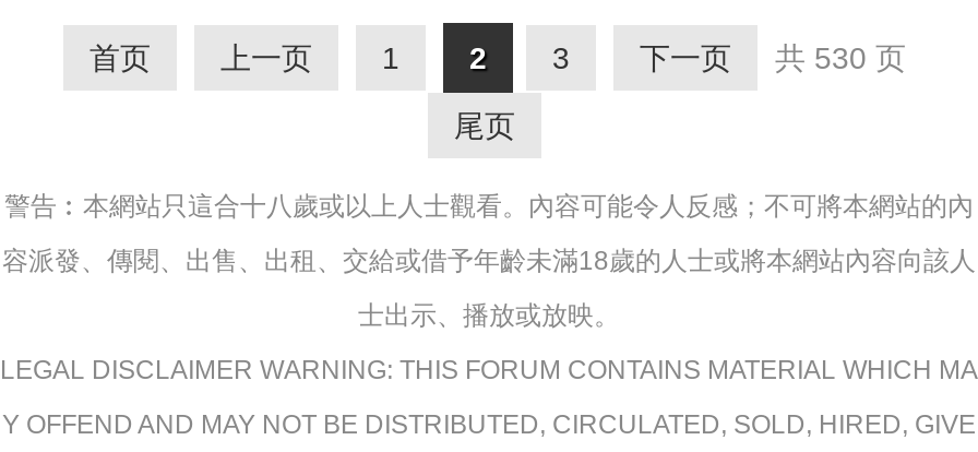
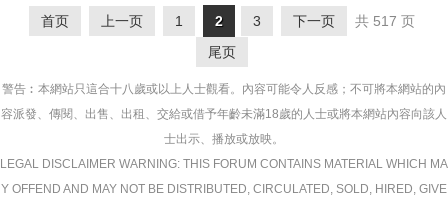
[90,40,915,75] 首页 上一页 1 2 3 下一页 共 530 页 -> [41,13,419,29] 首页 上一页 1 2 3 下一页 共 517 页

